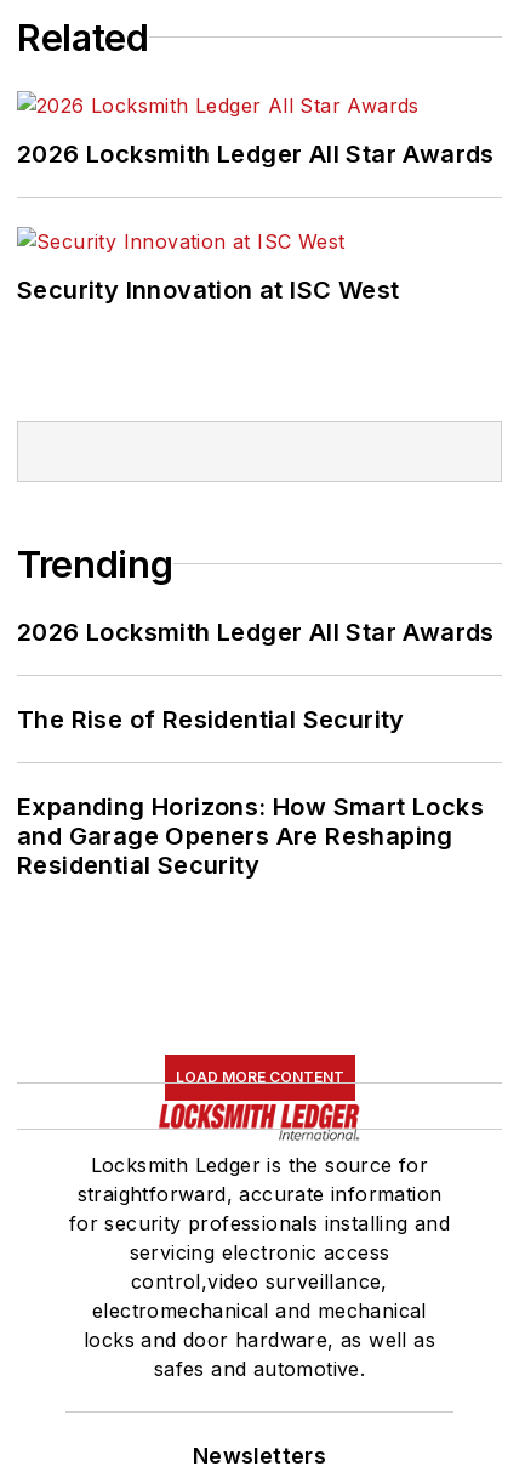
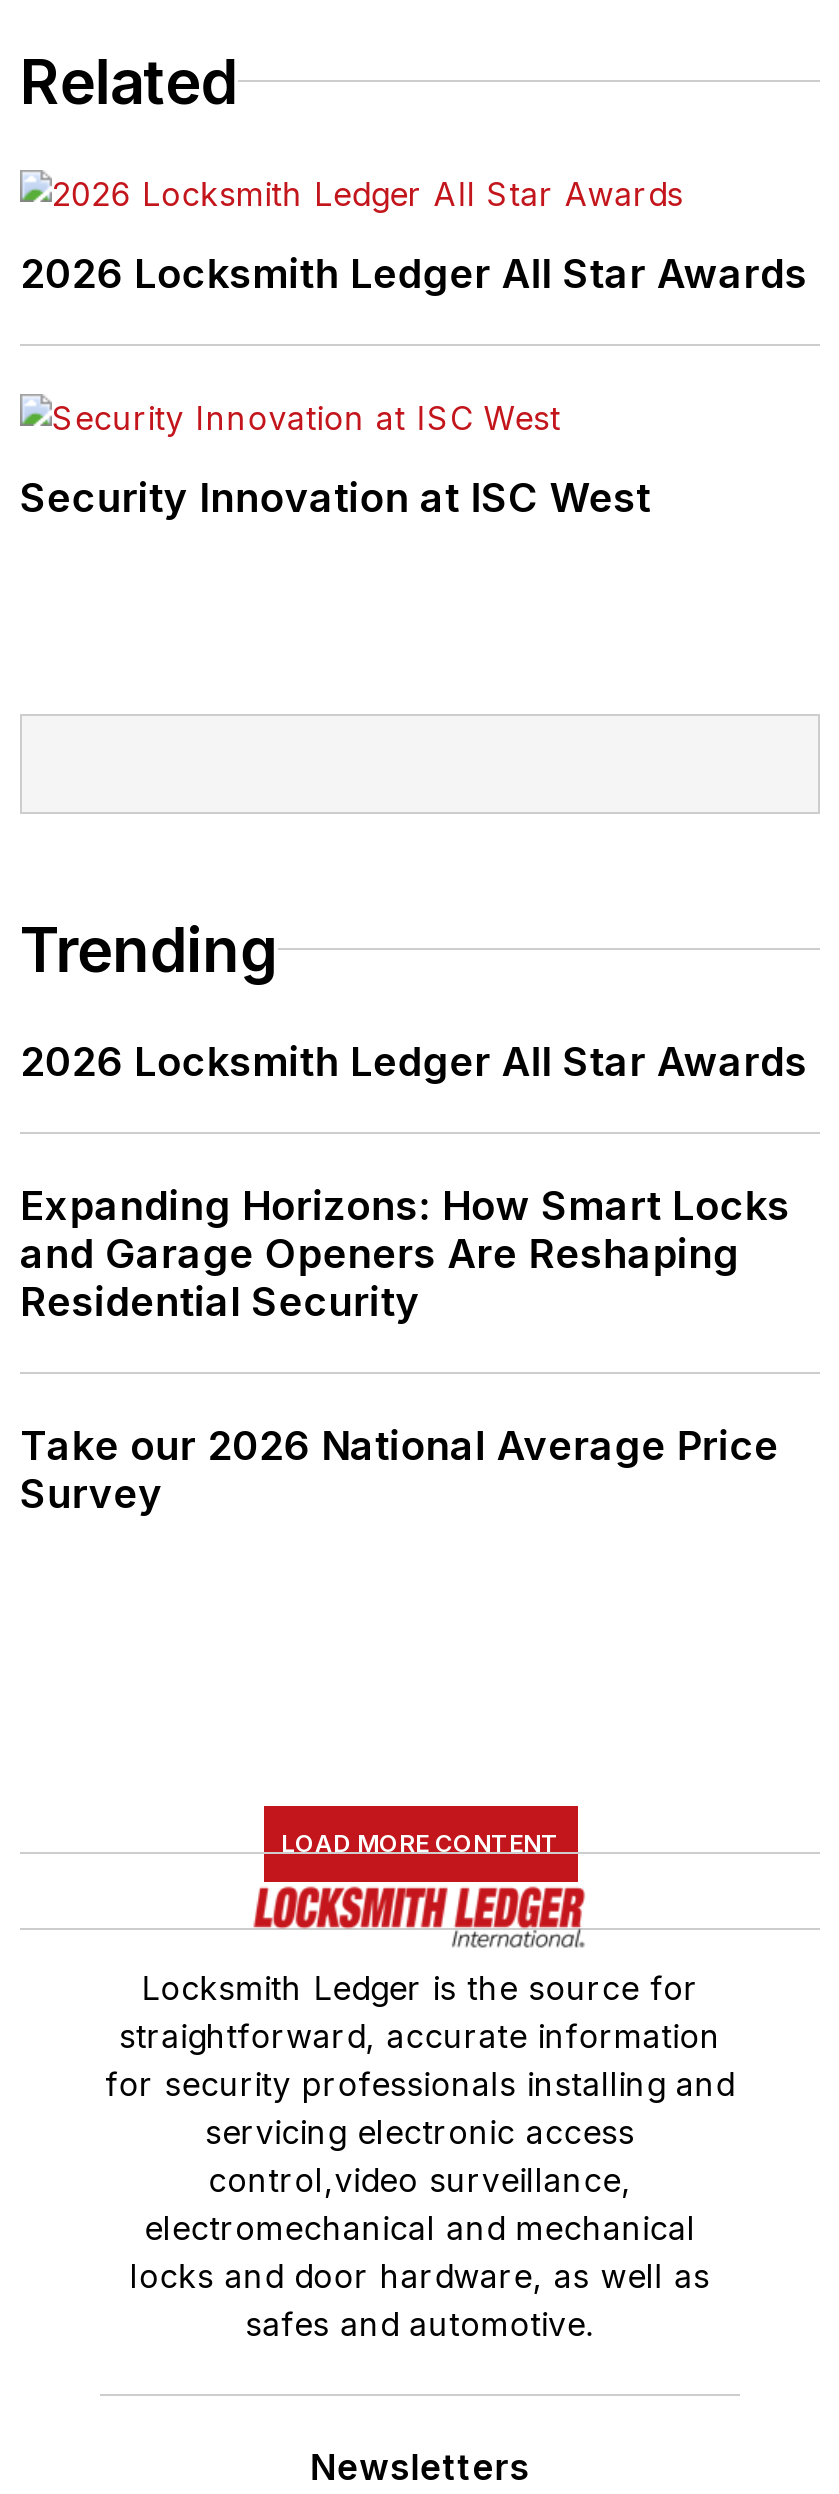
[17,705,405,734] The Rise of Residential Security -> none
moved [17,792,484,880] -> [20,1182,790,1326]: Expanding Horizons: How Smart Locks | and Garage Openers Are Reshaping | Residential Security
none -> [20,1422,779,1518] Take our 2026 National Average Price | Survey

